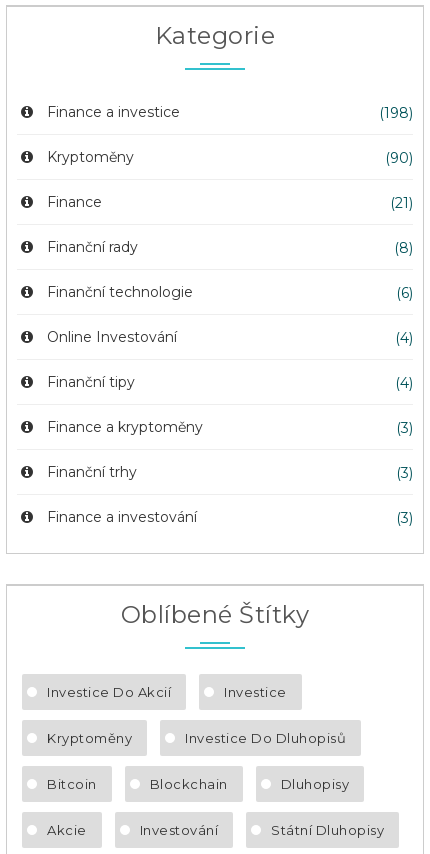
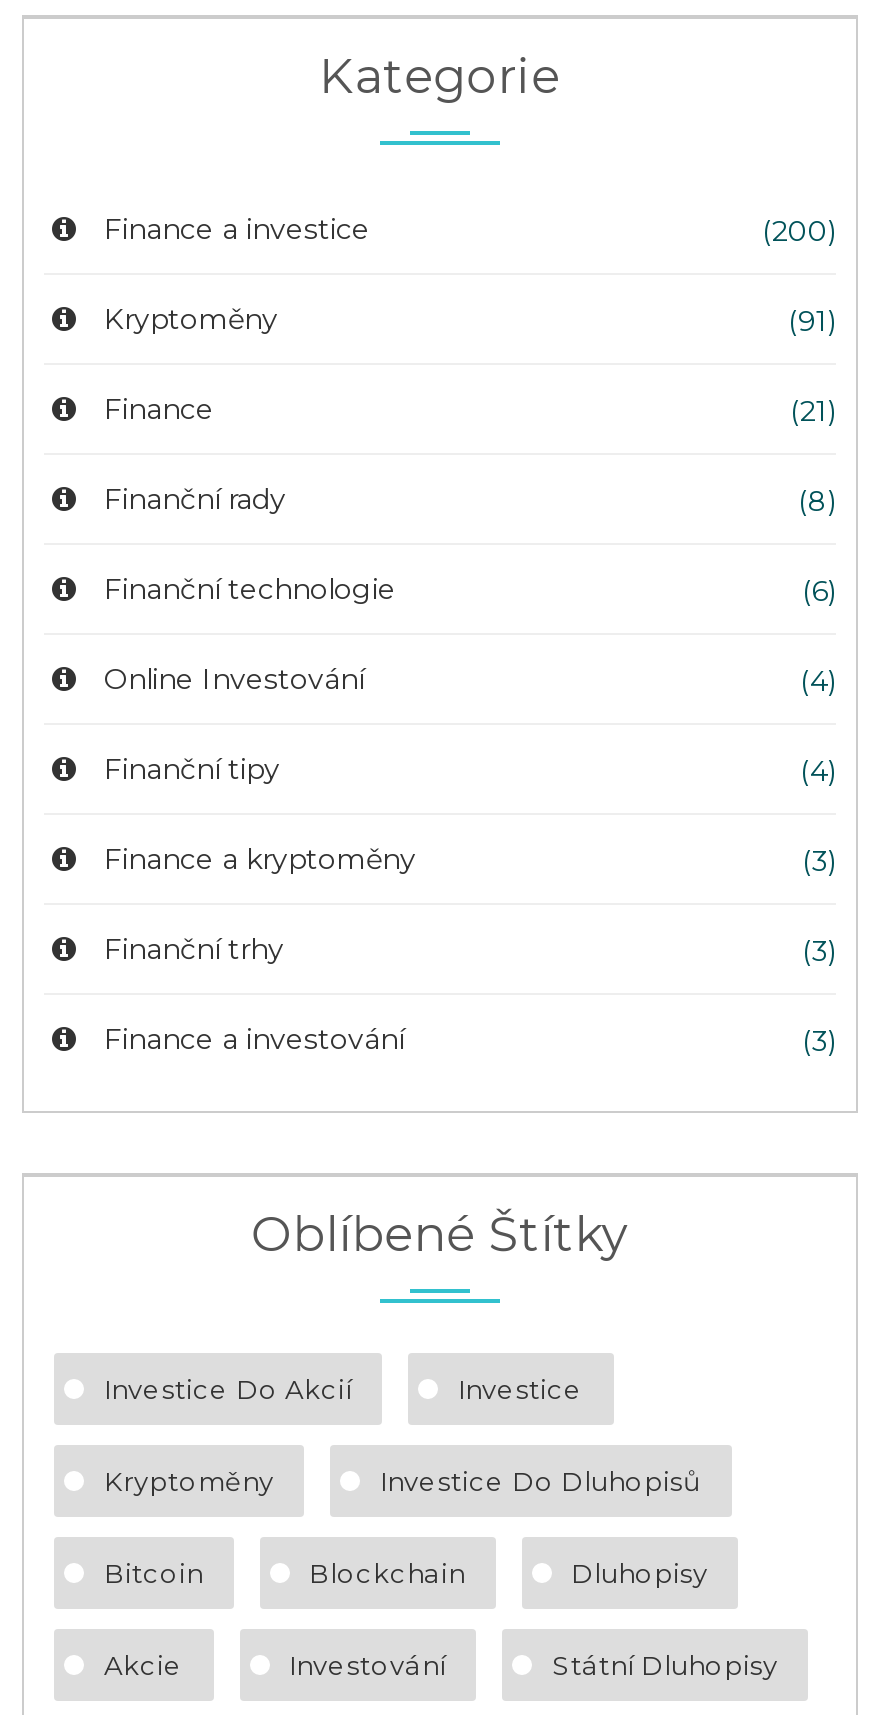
[379,104,413,122] (198) -> [762,213,836,249] (200)
[385,149,413,167] (90) -> [788,303,836,339] (91)

